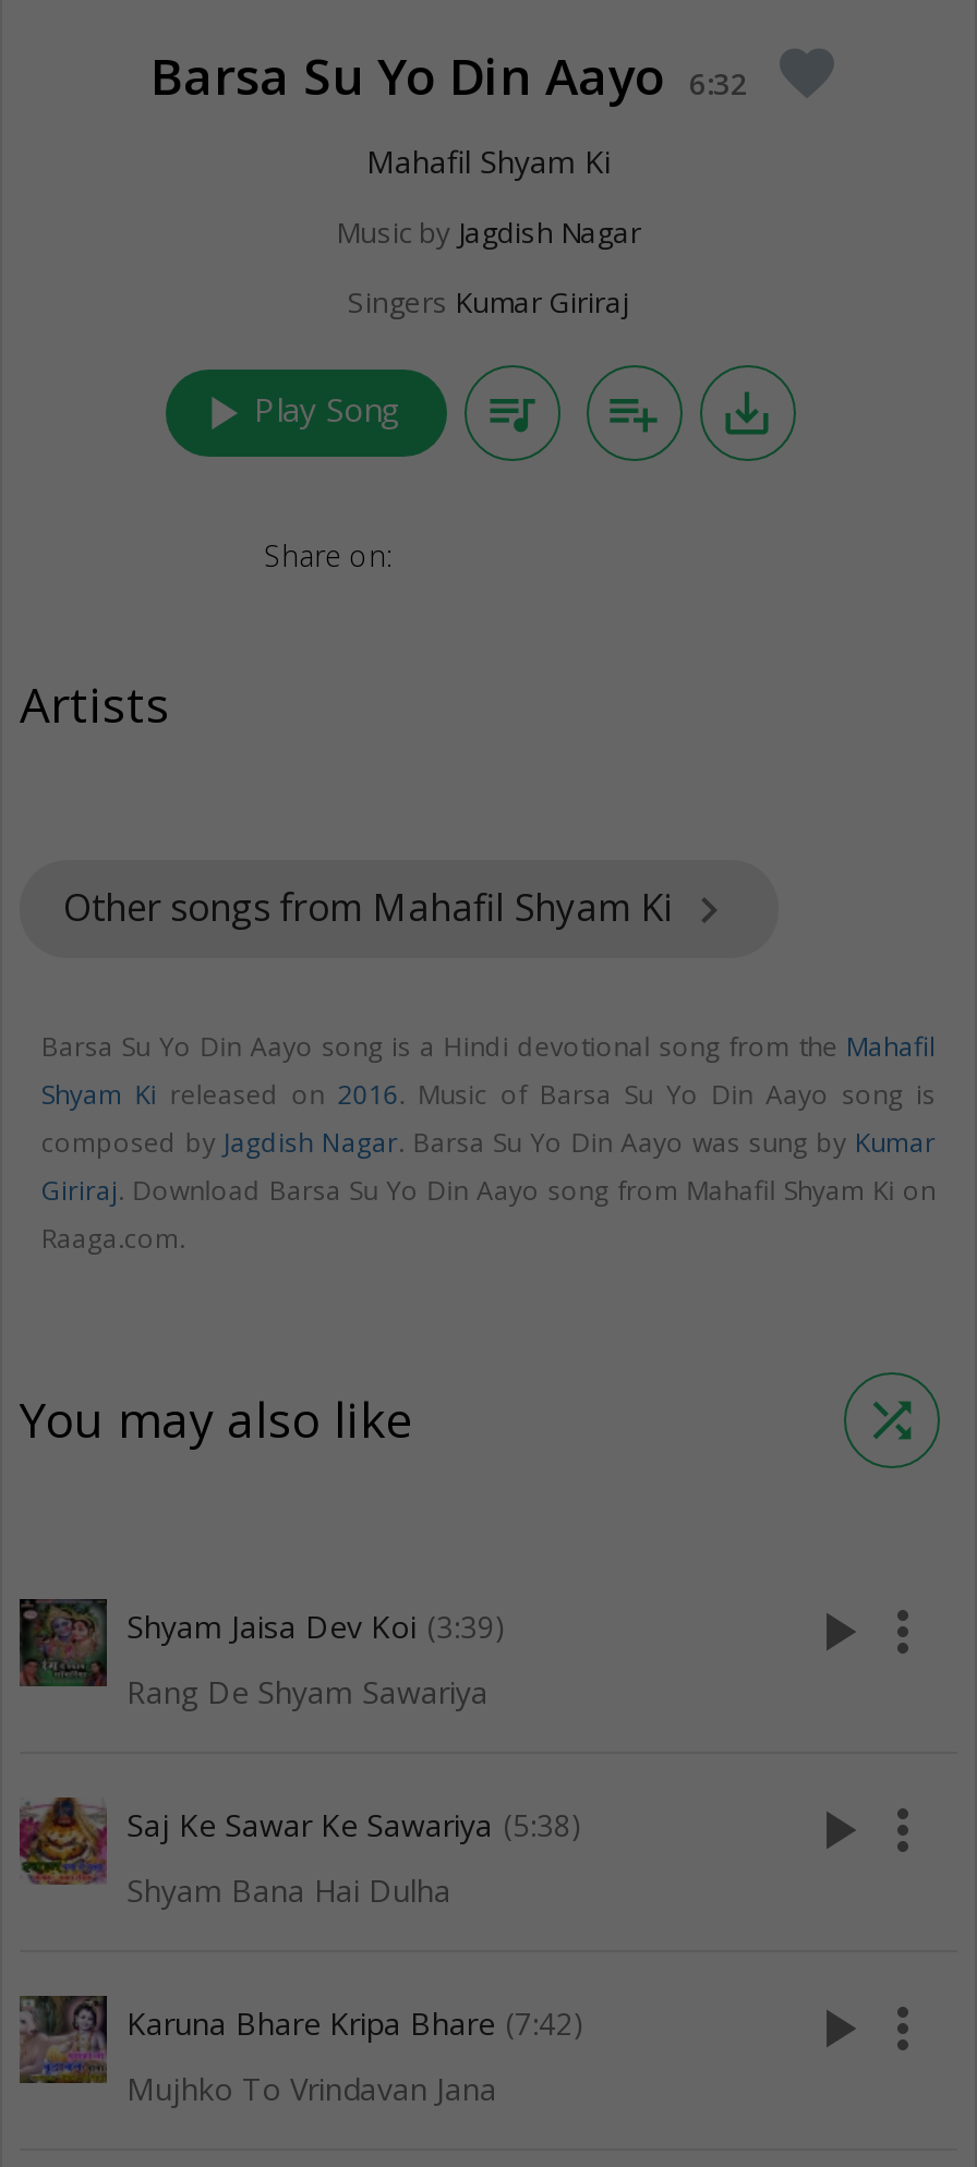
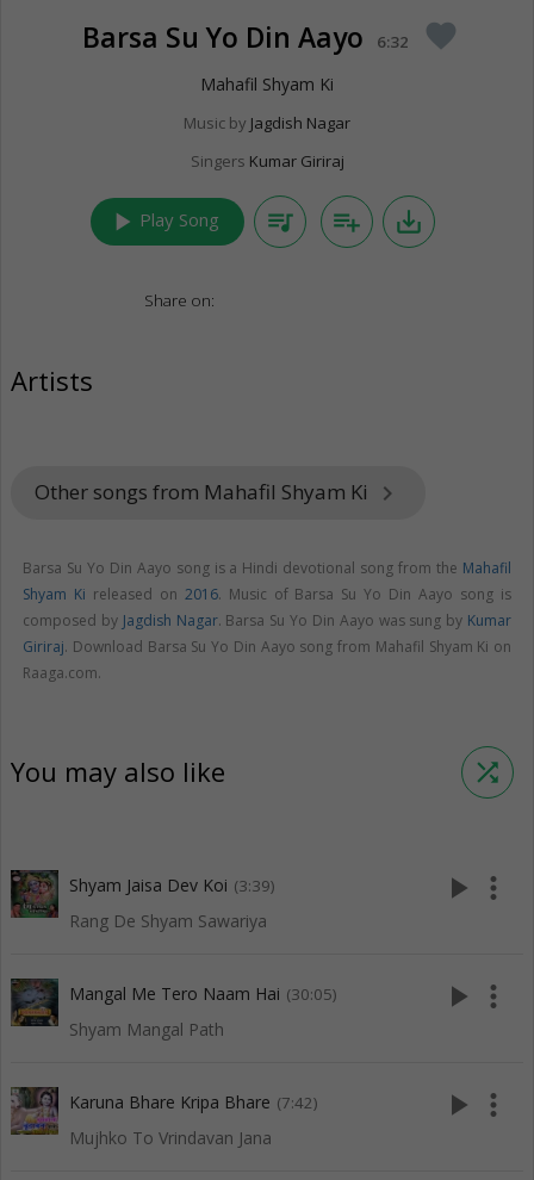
[17,1795,580,1887] [image] | Saj Ke Sawar Ke Sawariya (5:38) -> [10,977,337,1027] [image] | Mangal Me Tero Naam Hai (30:05)
[126,1871,451,1912] Shyam Bana Hai Dulha -> [69,1018,224,1041] Shyam Mangal Path

